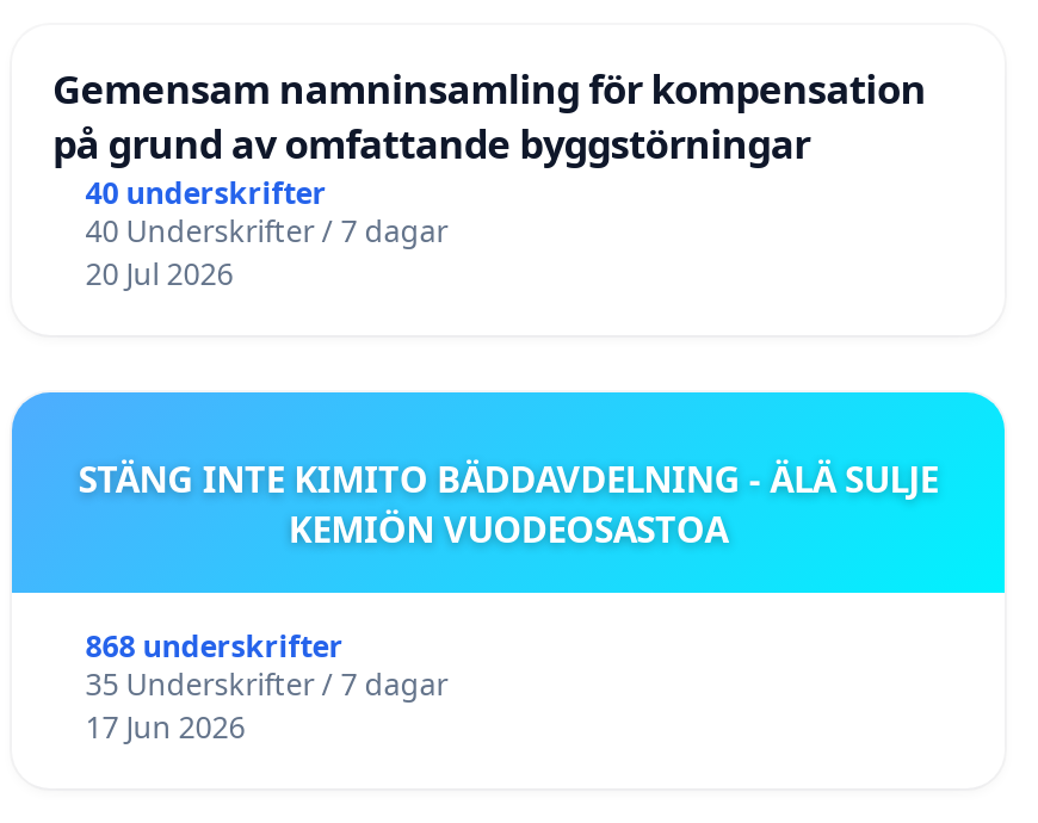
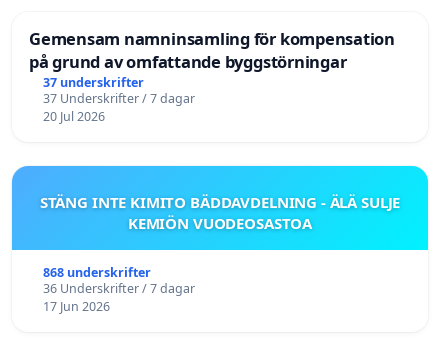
[85,174,326,214] 40 underskrifter -> [43,74,144,91] 37 underskrifter
[85,212,448,253] 40 Underskrifter / 7 dagar -> [43,90,195,107] 37 Underskrifter / 7 dagar
[85,665,448,706] 35 Underskrifter / 7 dagar -> [43,280,195,297] 36 Underskrifter / 7 dagar

